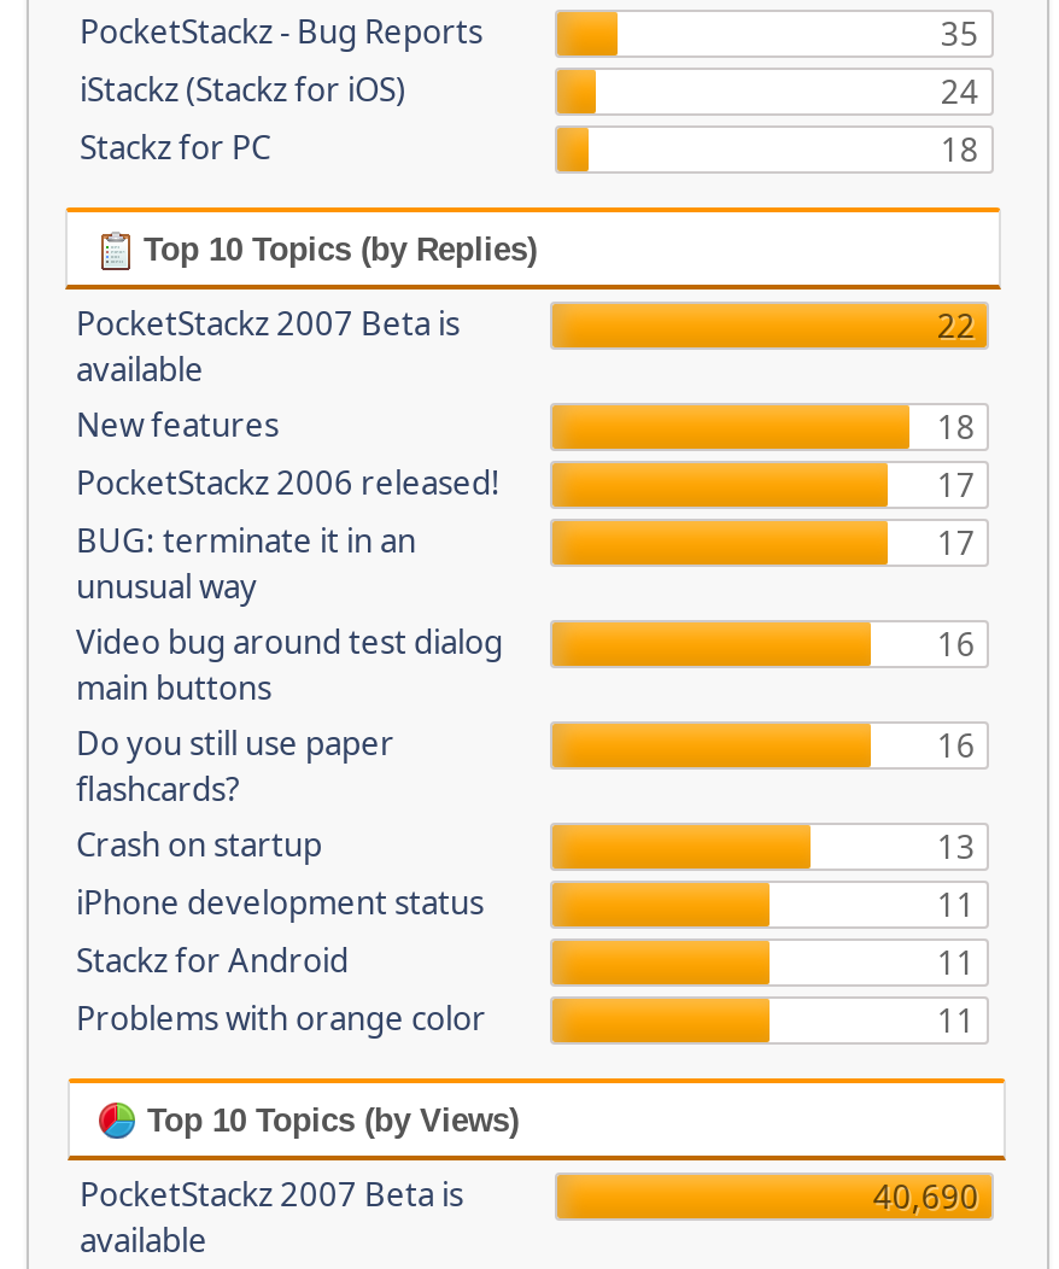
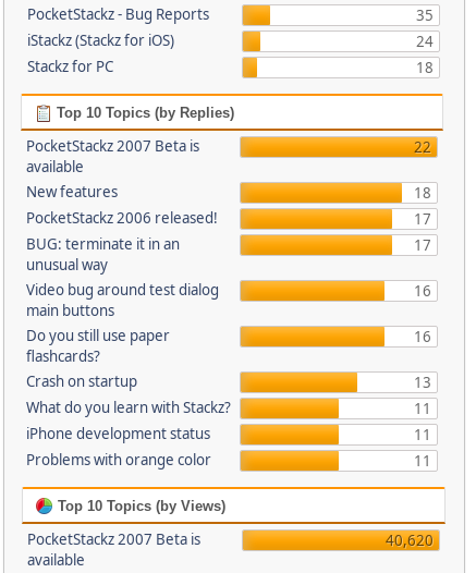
moved [76,881,484,924] -> [26,424,210,443]: iPhone development status
none -> [26,398,230,417] What do you learn with Stackz?
[76,938,349,982] Stackz for Android -> none
[873,1175,979,1218] 40,690 -> [385,531,433,550] 40,620

